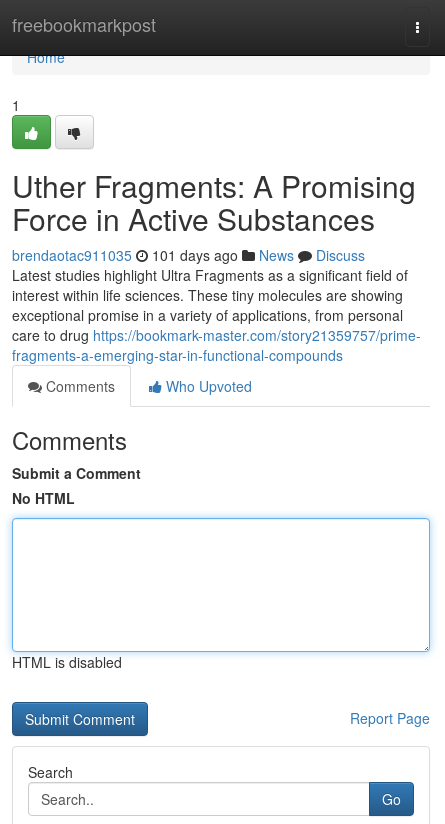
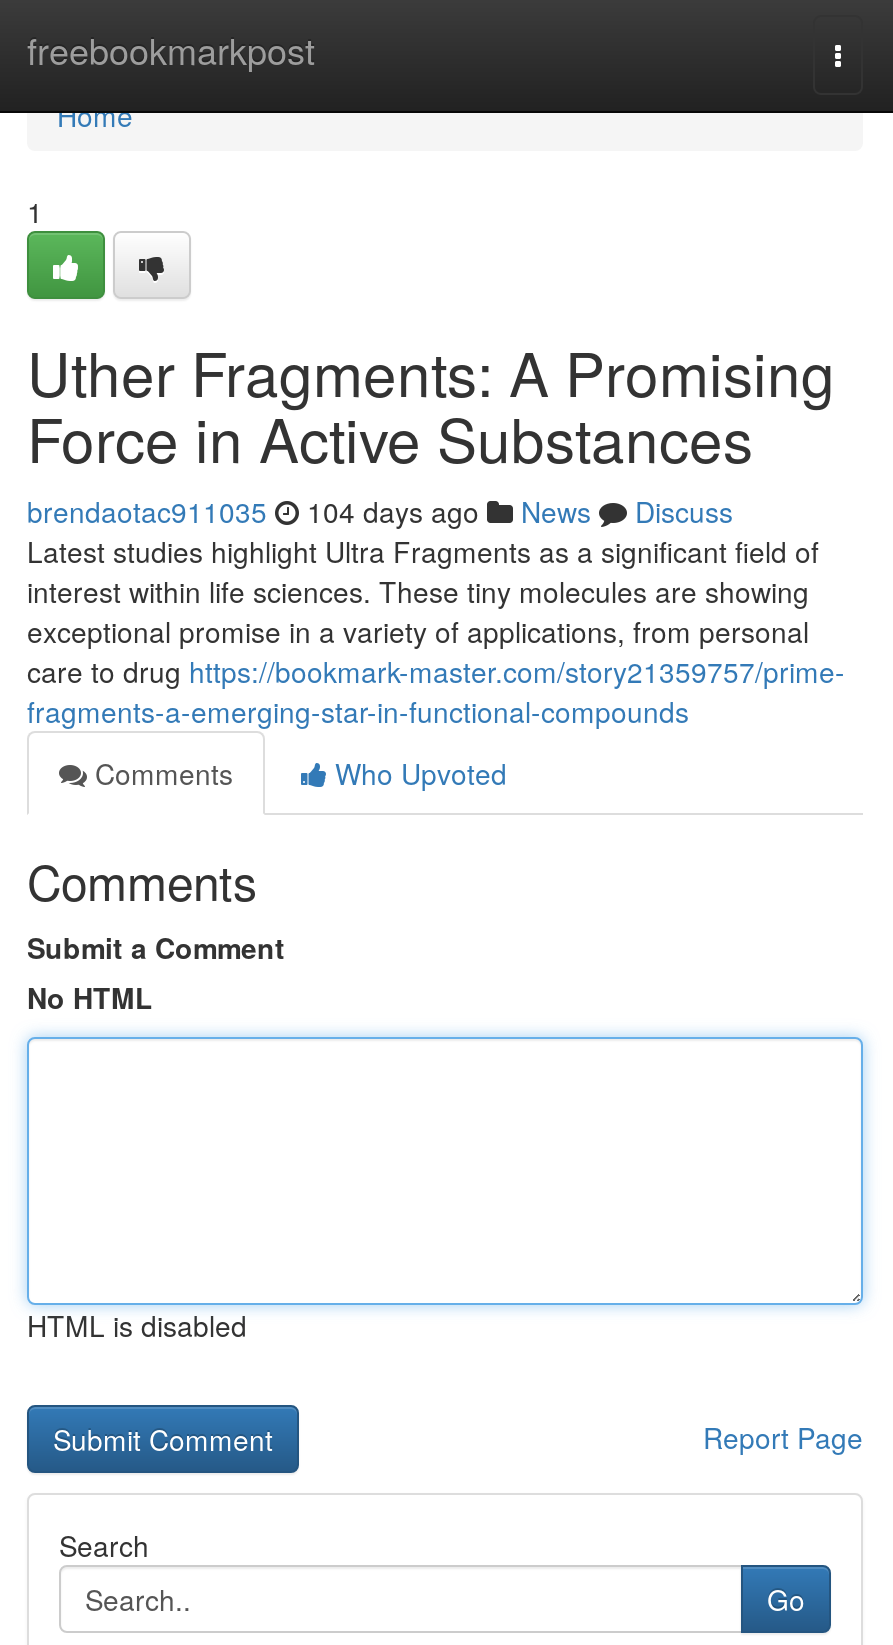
[12,245,365,265] brendaotac911035 101 days ago News Discuss -> [27,491,733,531] brendaotac911035 104 days ago News Discuss

